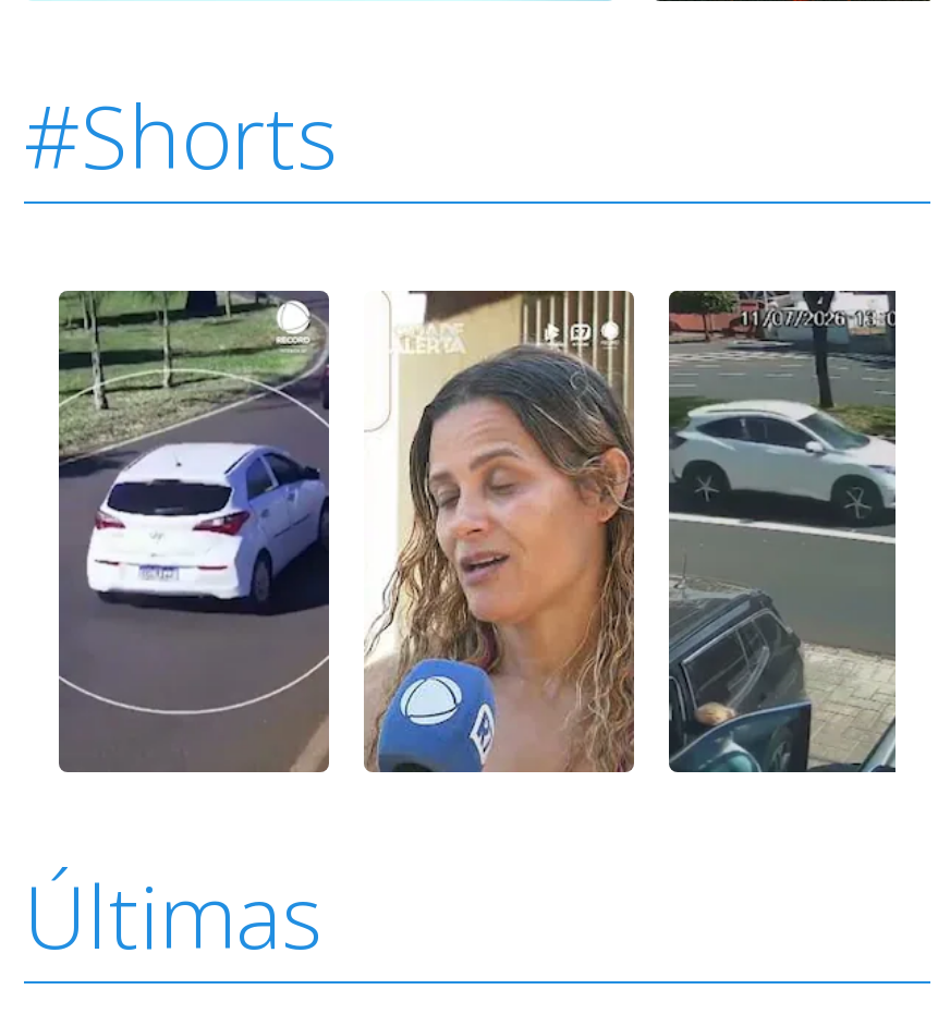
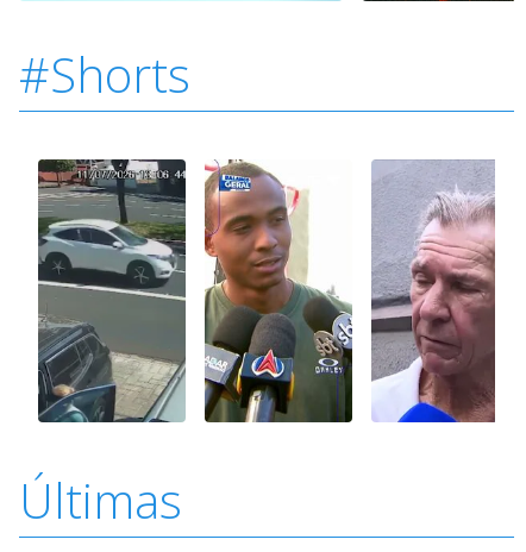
[57,290,331,773] [image] -> [38,158,187,424] [image]
[362,288,636,775] [image] -> [203,158,353,424] [image]
[667,290,898,775] [image] -> [371,159,496,424] [image]

